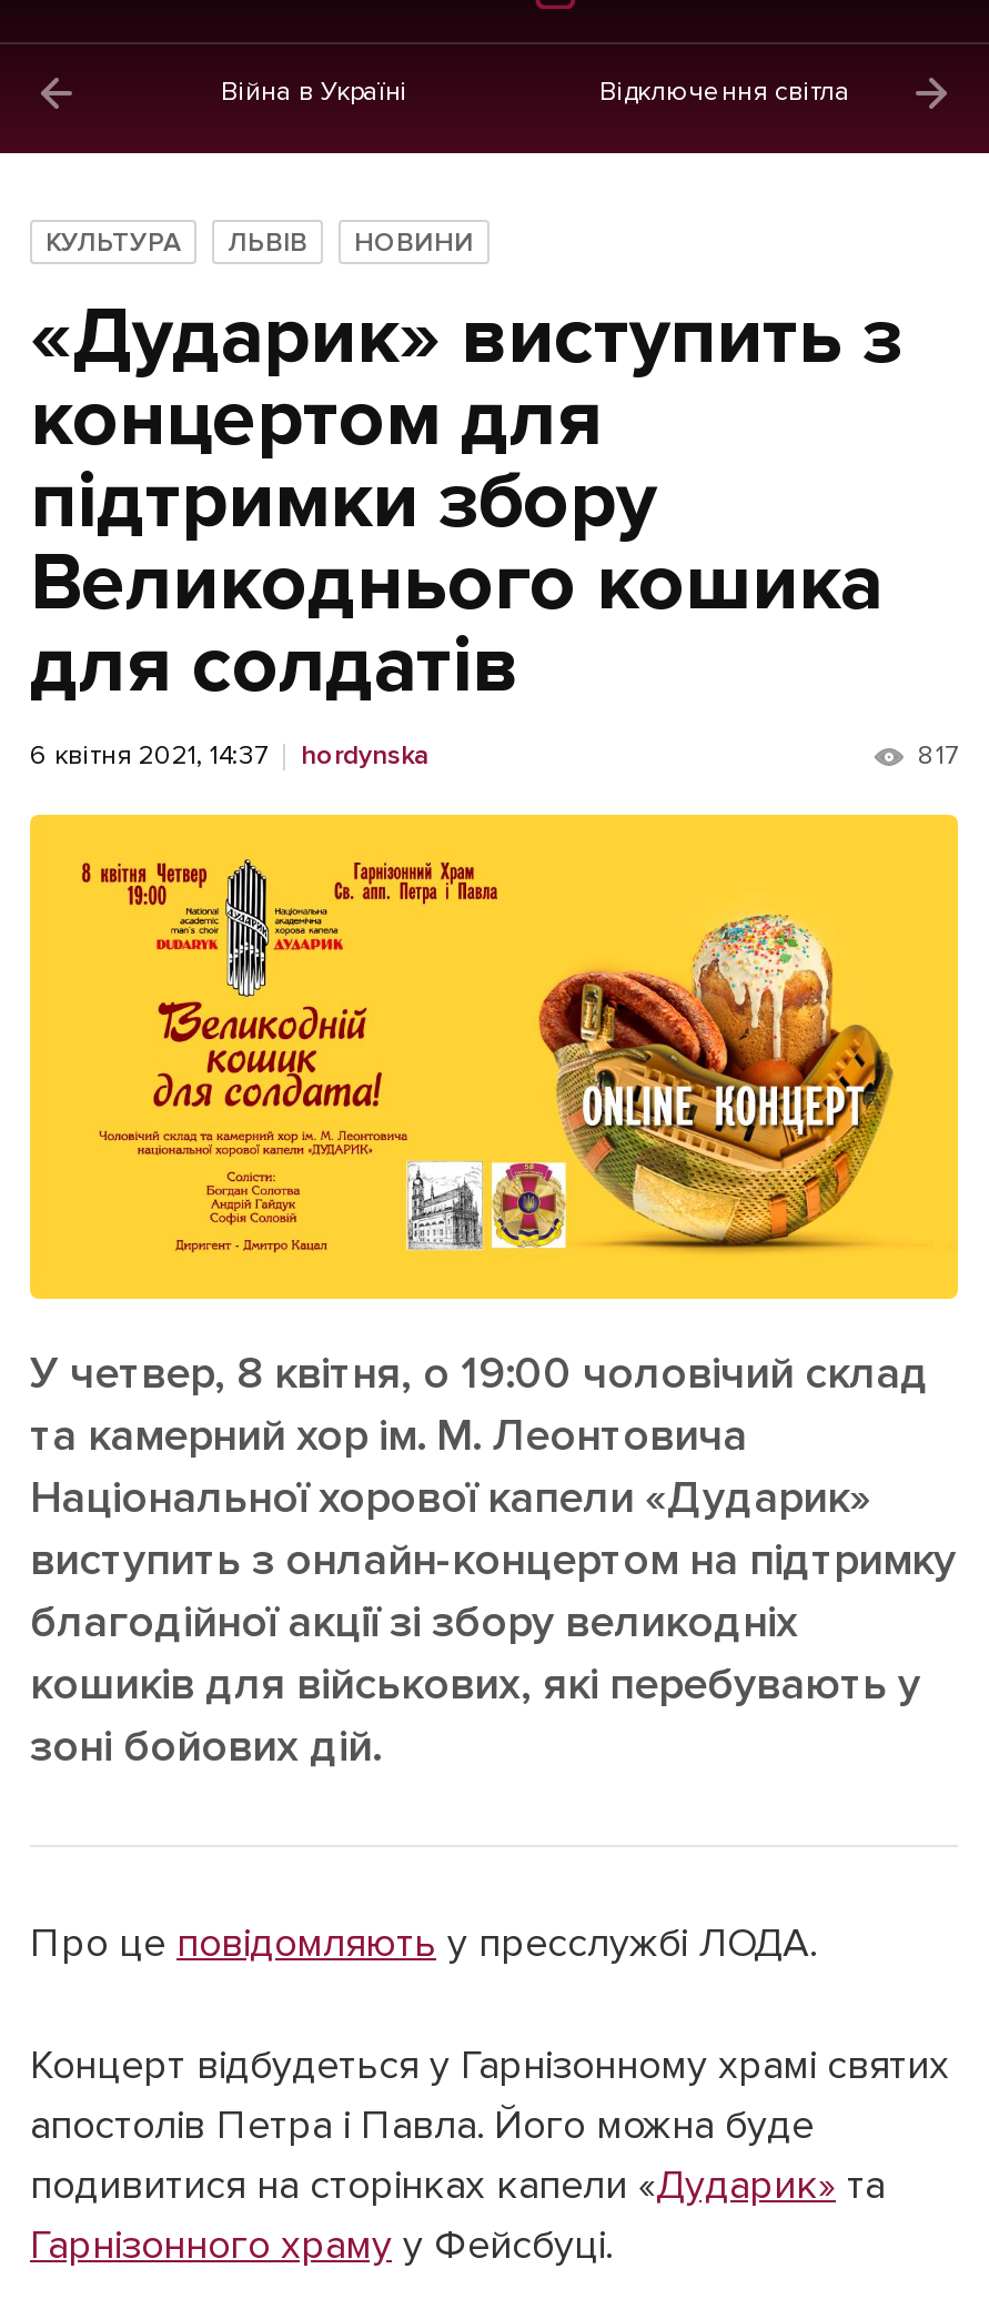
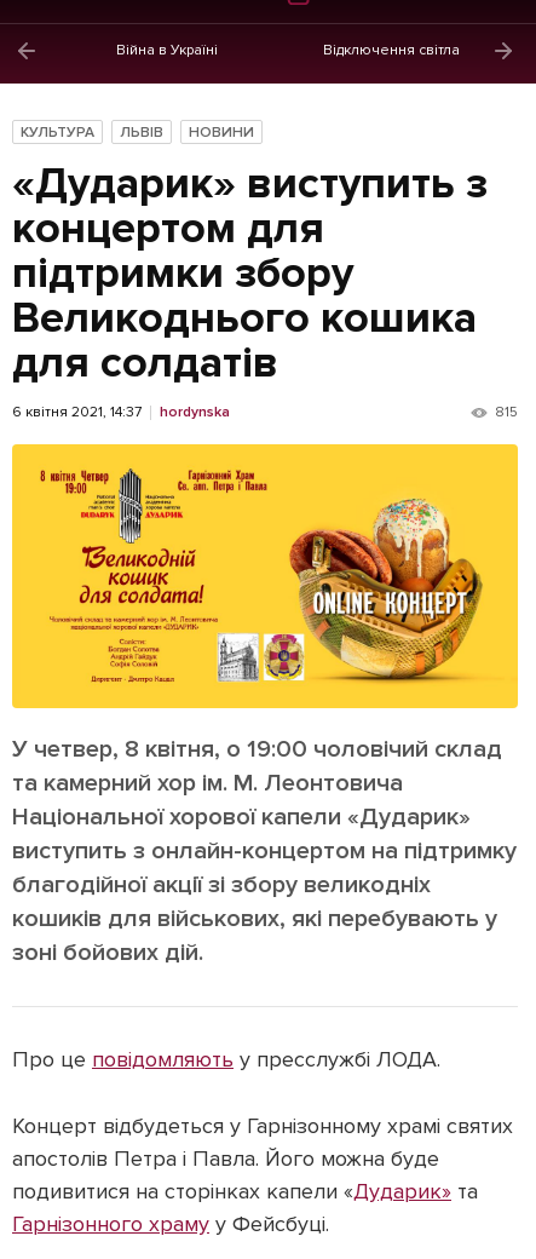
[918,740,958,773] 817 -> [495,403,518,422] 815

